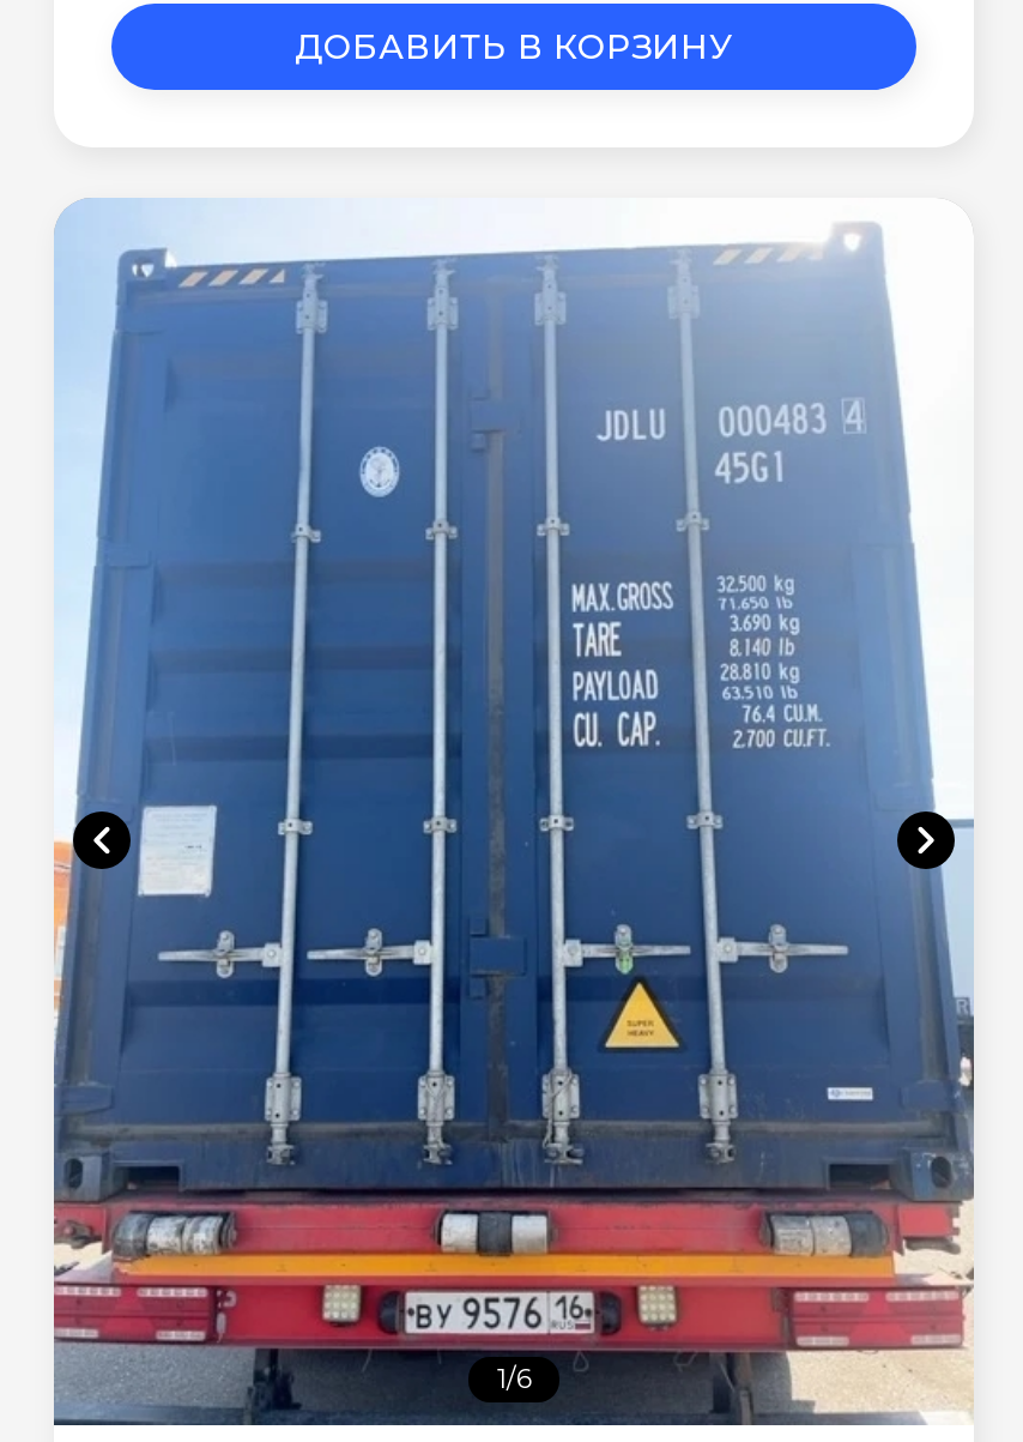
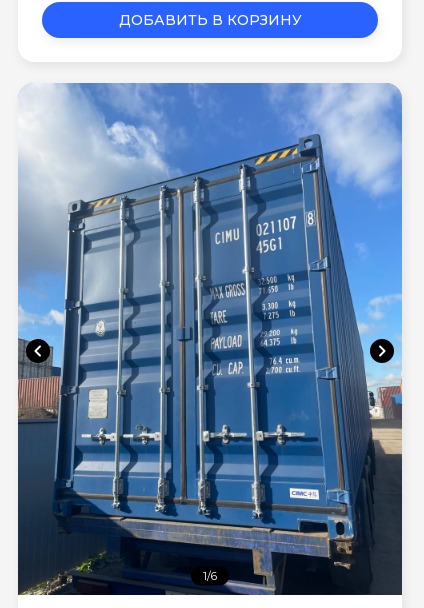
[52,198,974,1428] [image] -> [17,82,403,596] [image]

